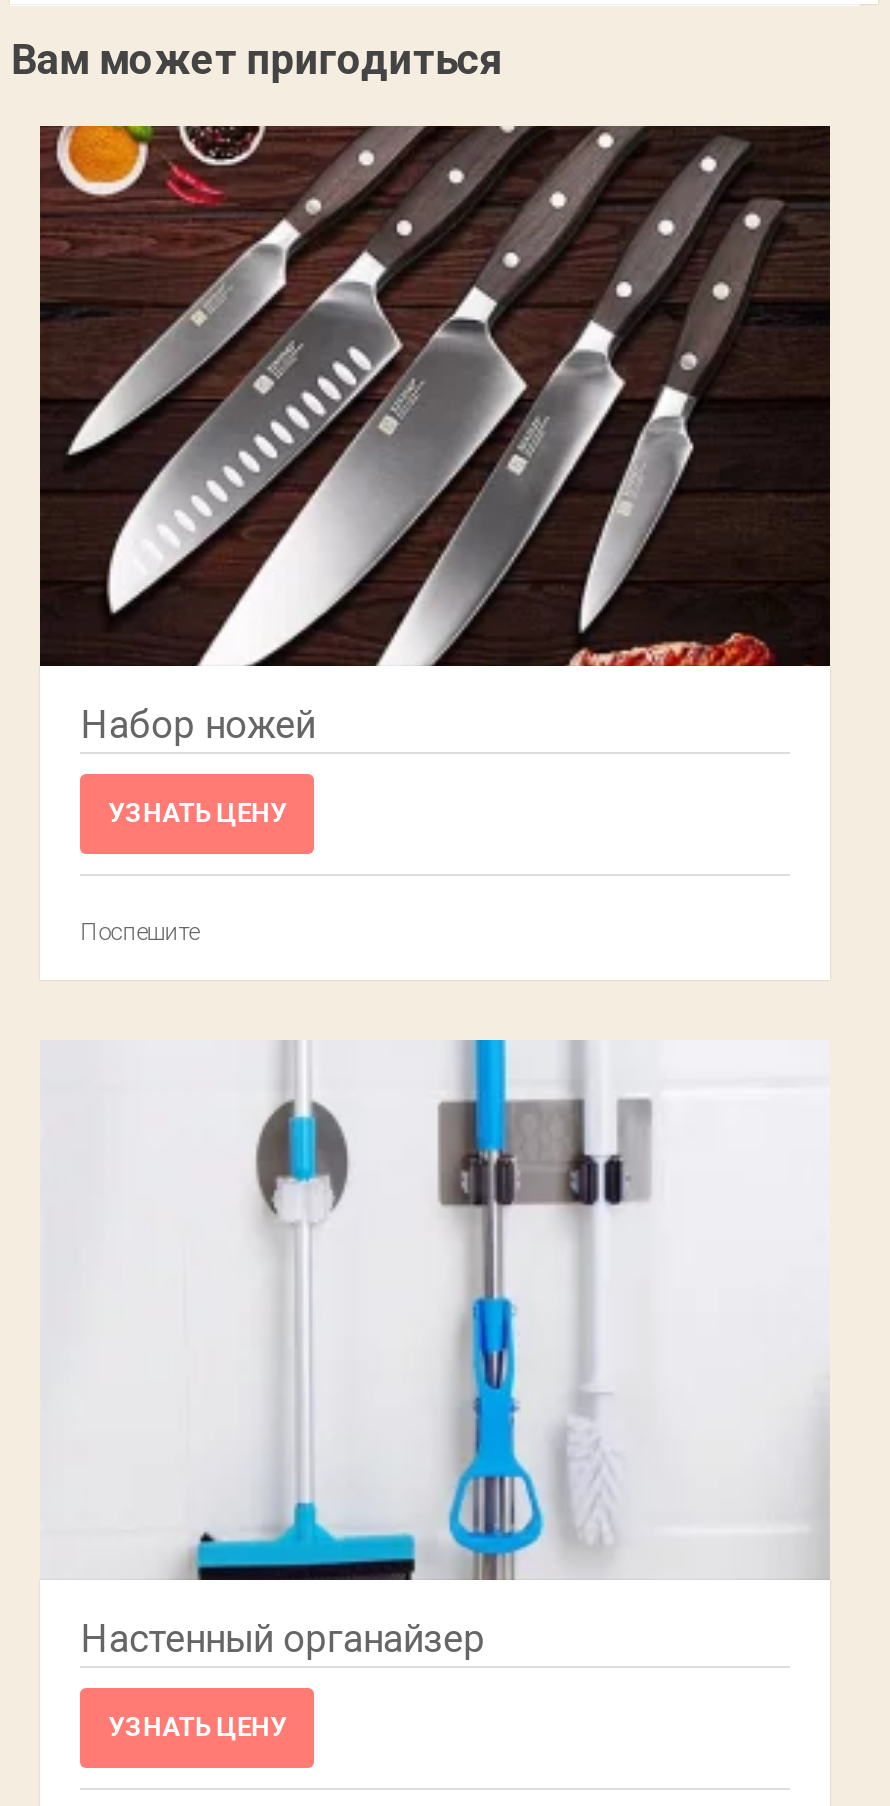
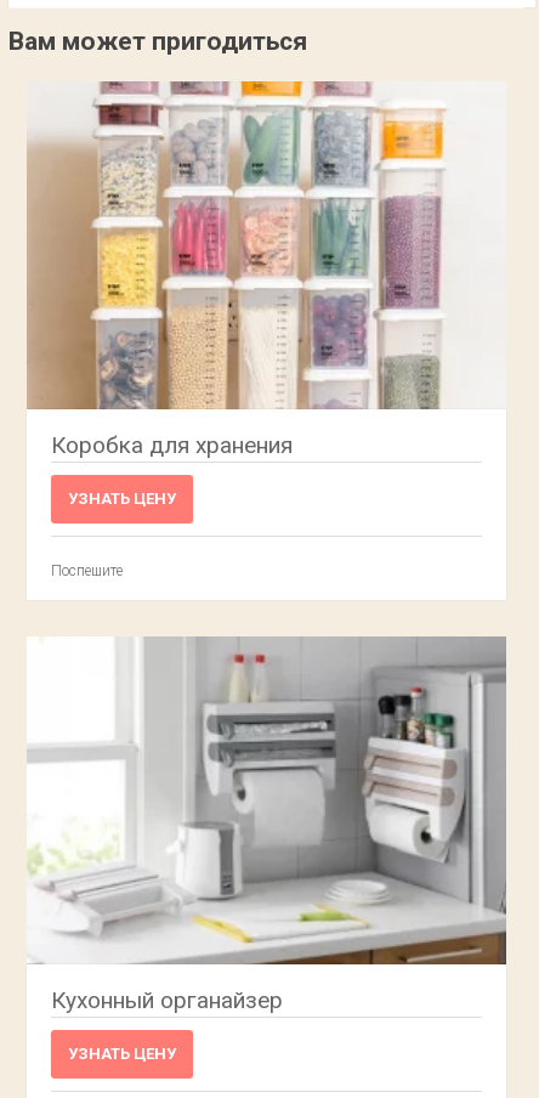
[38,124,832,747] [image] | Набор ножей -> [27,80,506,459] [image] | Коробка для хранения
[44,1038,830,1661] [image] | Настенный органайзер -> [27,635,507,1014] [image] | Кухонный органайзер

